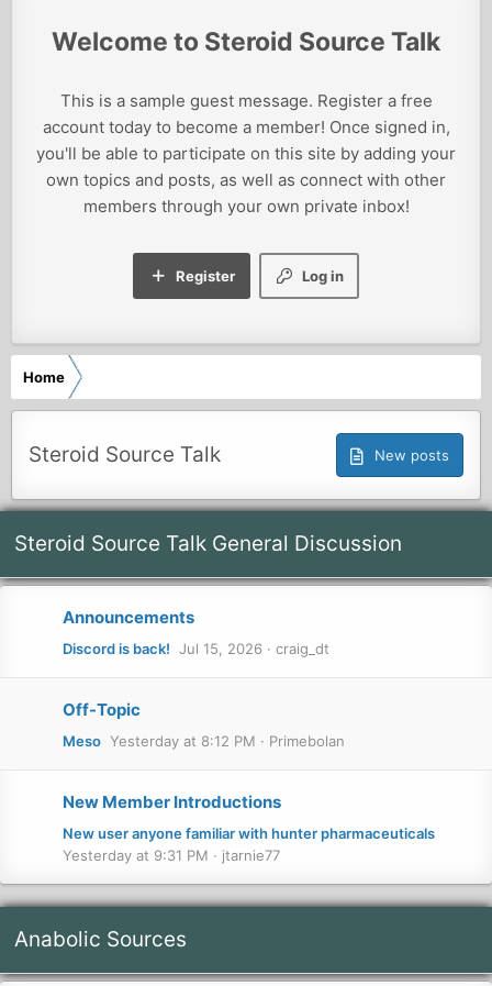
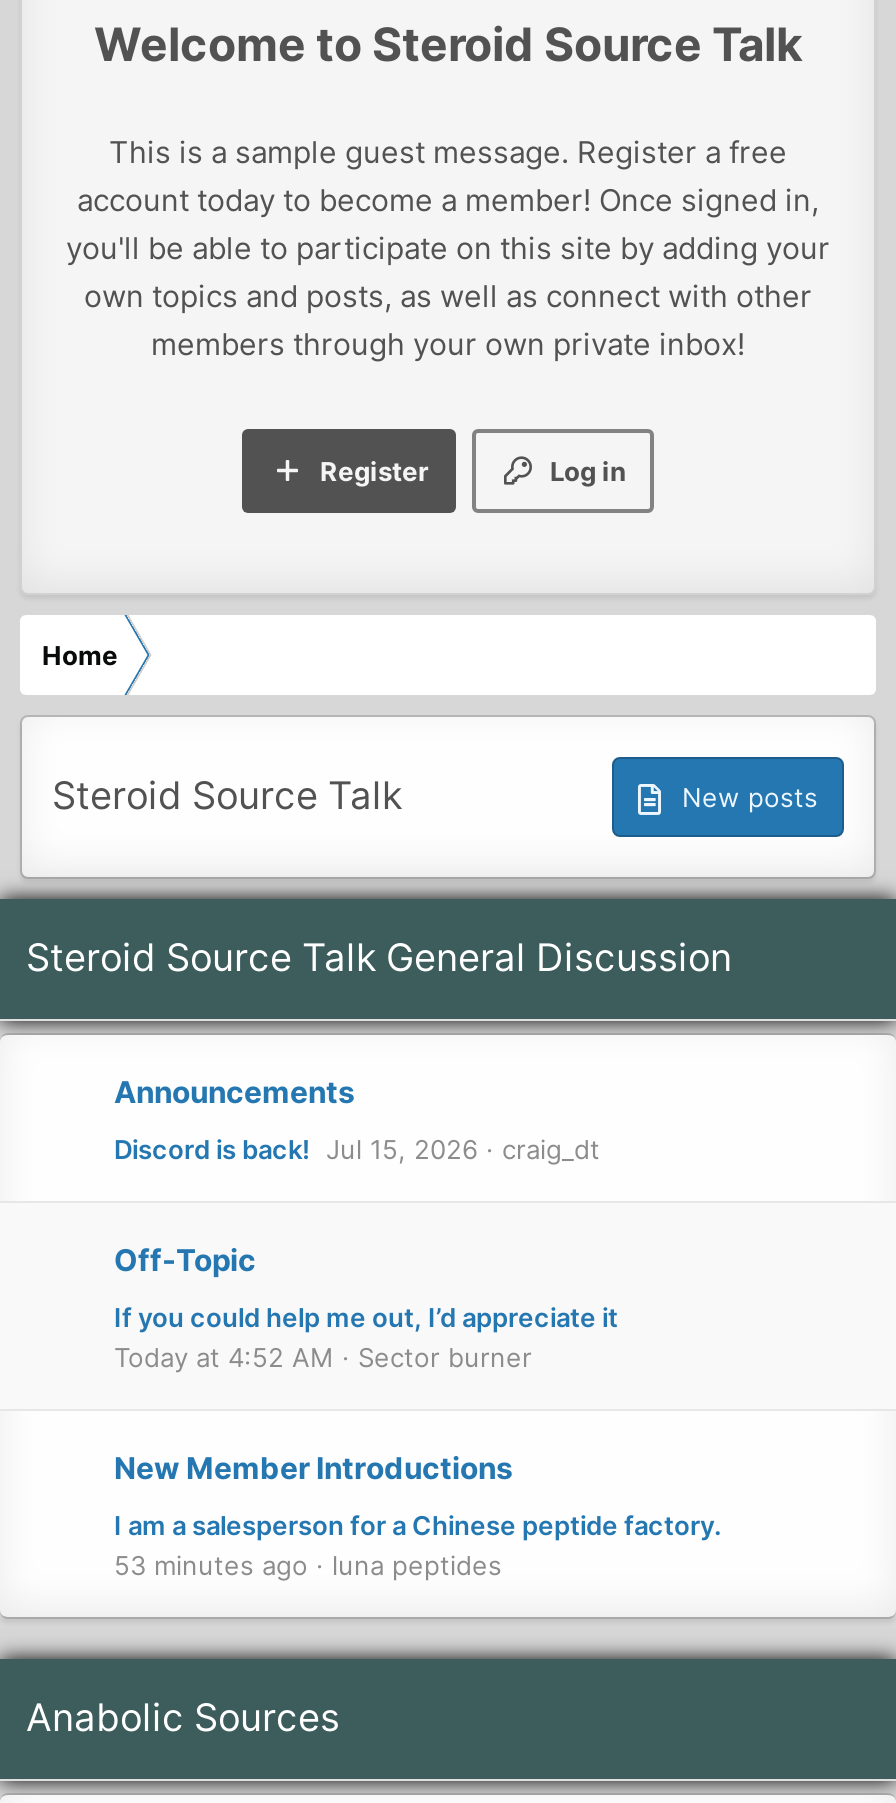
[63,732,345,750] Meso Yesterday at 8:12 PM | Primebolan -> [114,1301,618,1373] If you could help me out, I’d appreciate it | Today at 4:52 AM | Sector burner
[63,824,435,864] New user anyone familiar with hunter pharmaceuticals | Yesterday at 9:31 PM | jtarnie77 -> [114,1509,722,1581] I am a salesperson for a Chinese peptide factory. | 53 minutes ago | luna peptides

